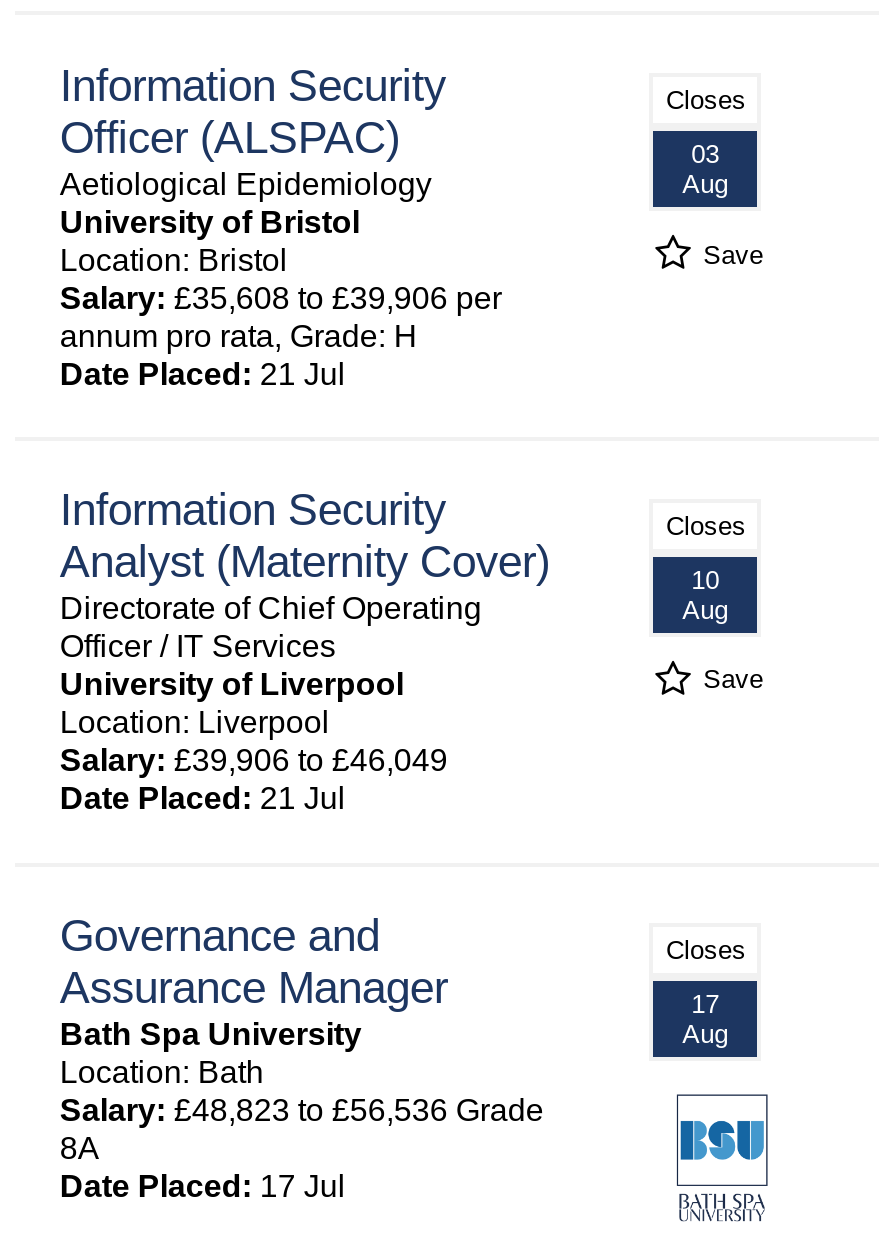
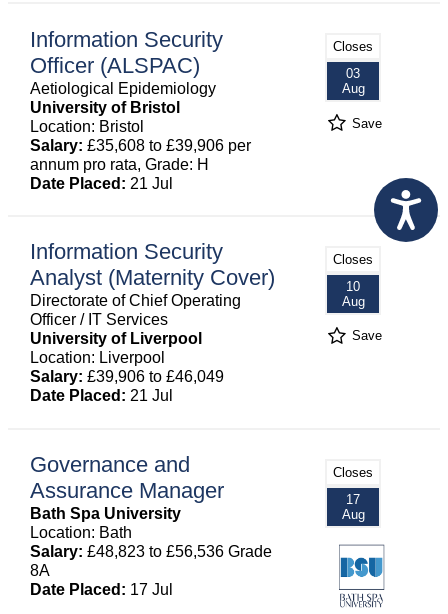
none -> [373,177,439,243] [image]

